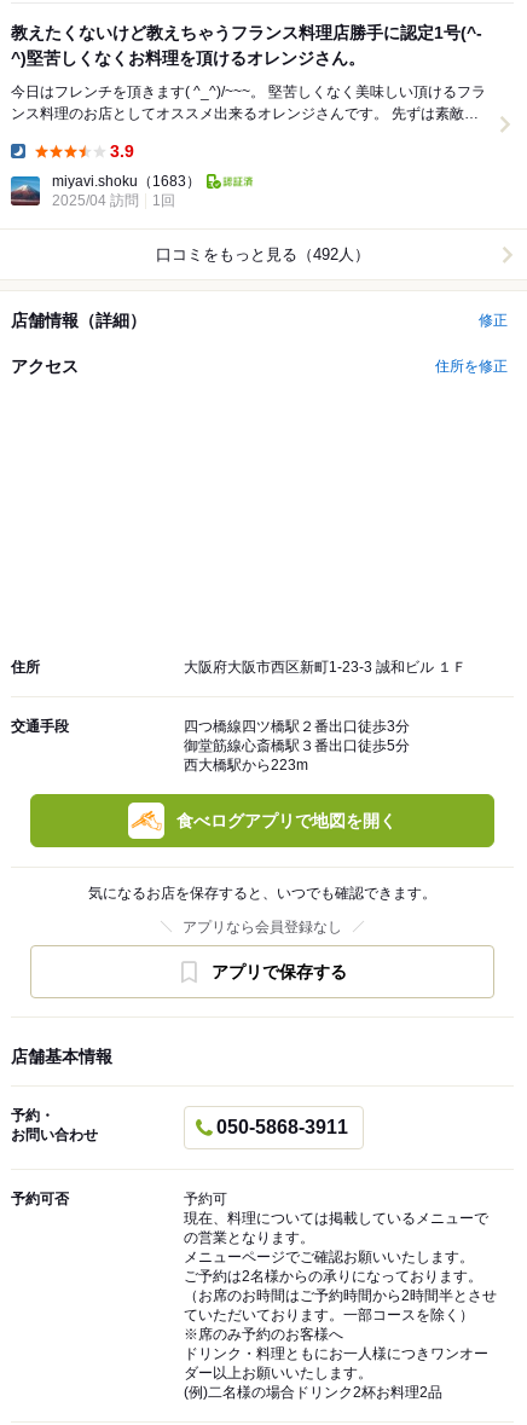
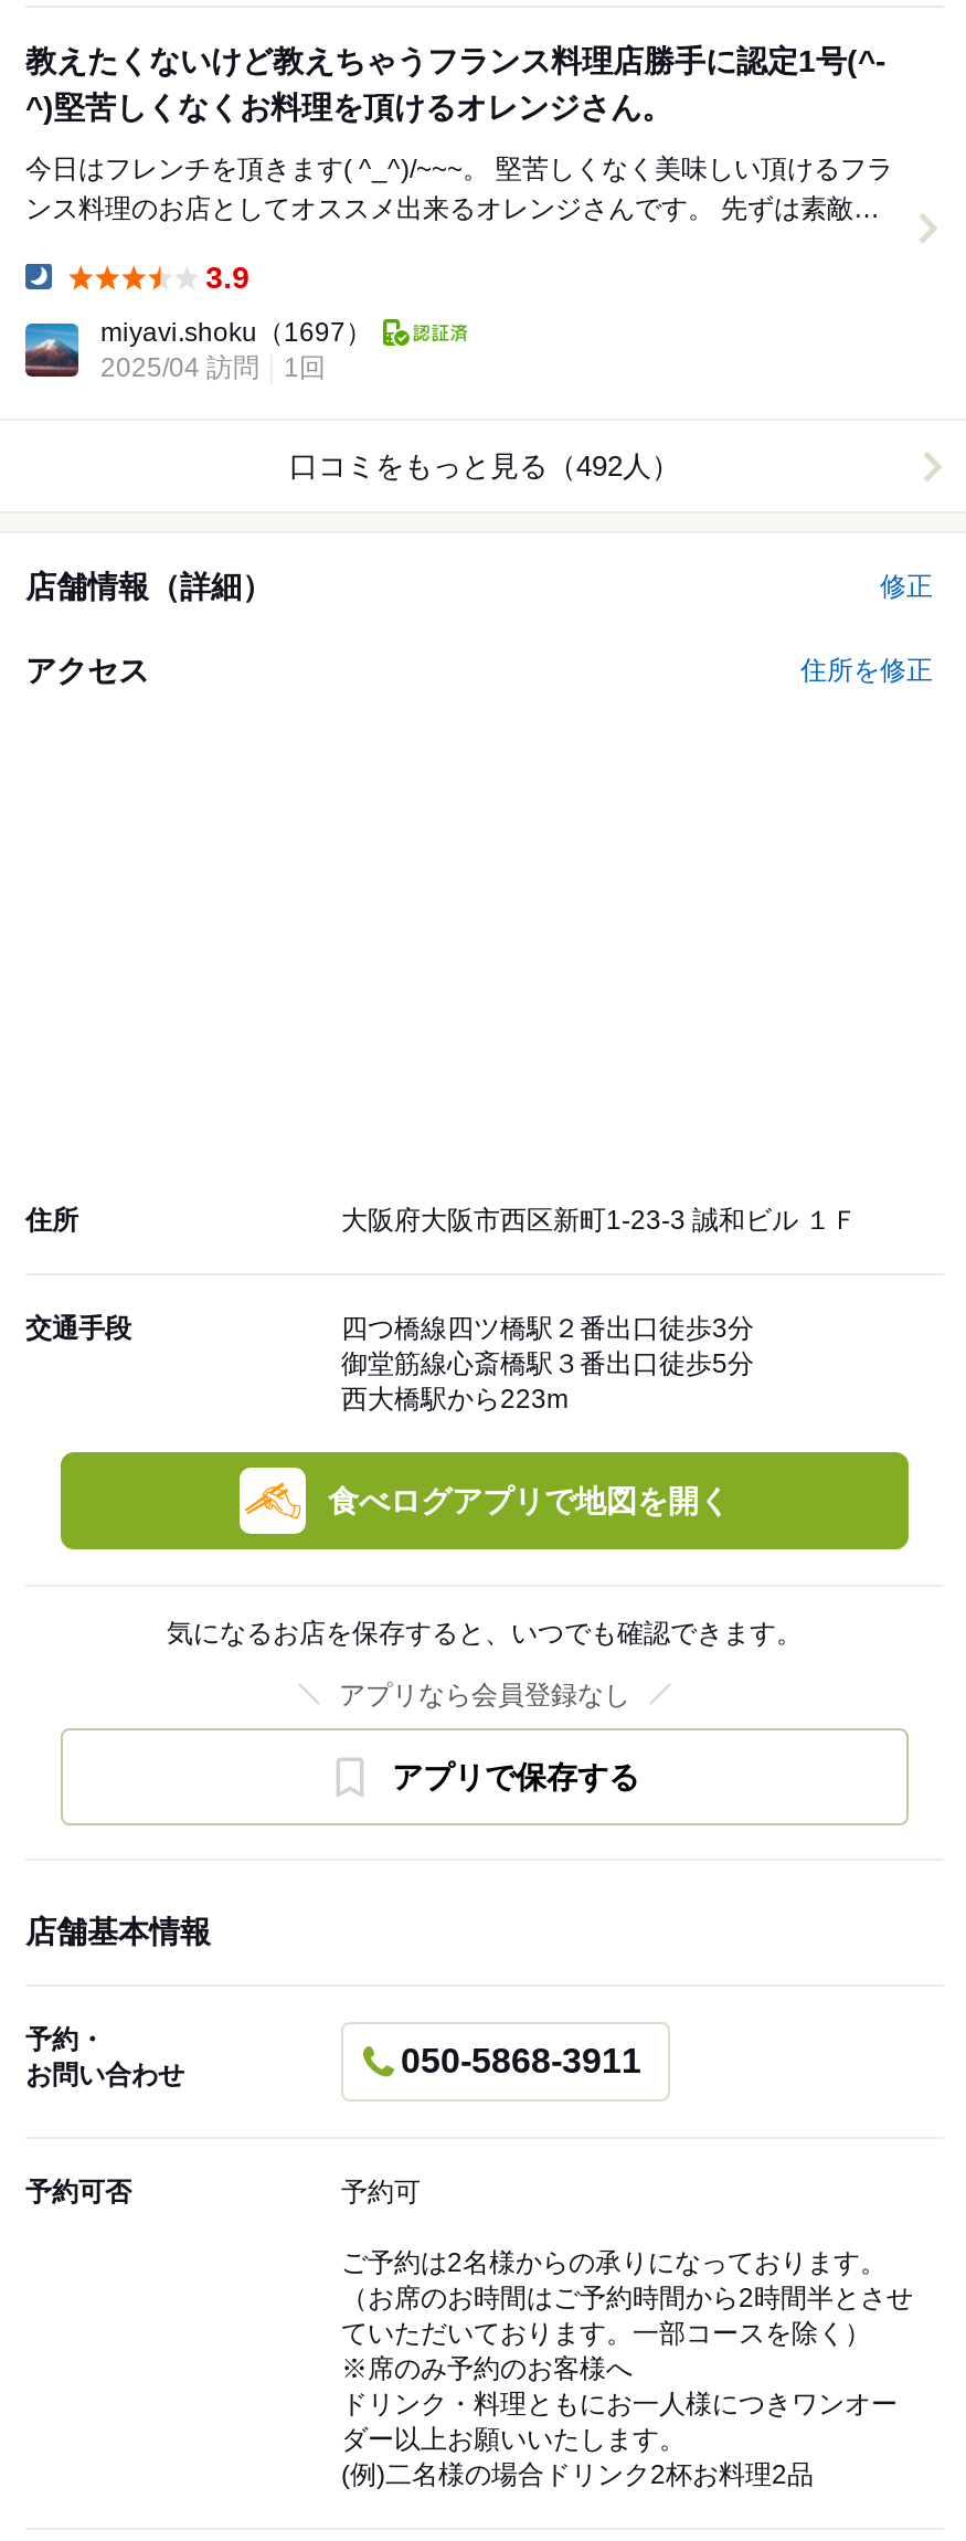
[52,173,201,190] miyavi.shoku（1683） -> [100,317,372,348] miyavi.shoku（1697）
[184,1210,488,1266] 現在、料理については掲載しているメニューで | の営業となります。 | メニューページでご確認お願いいたします。 -> none

